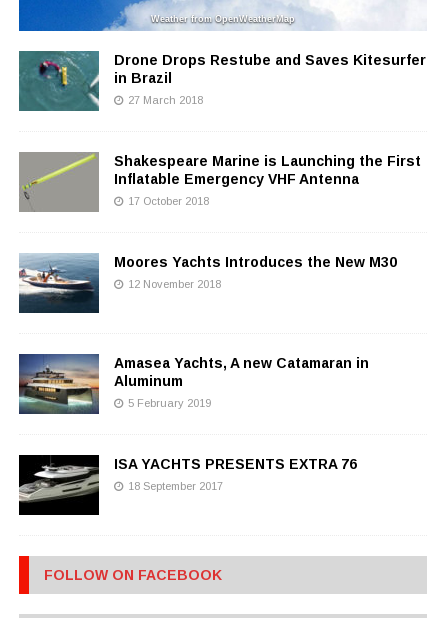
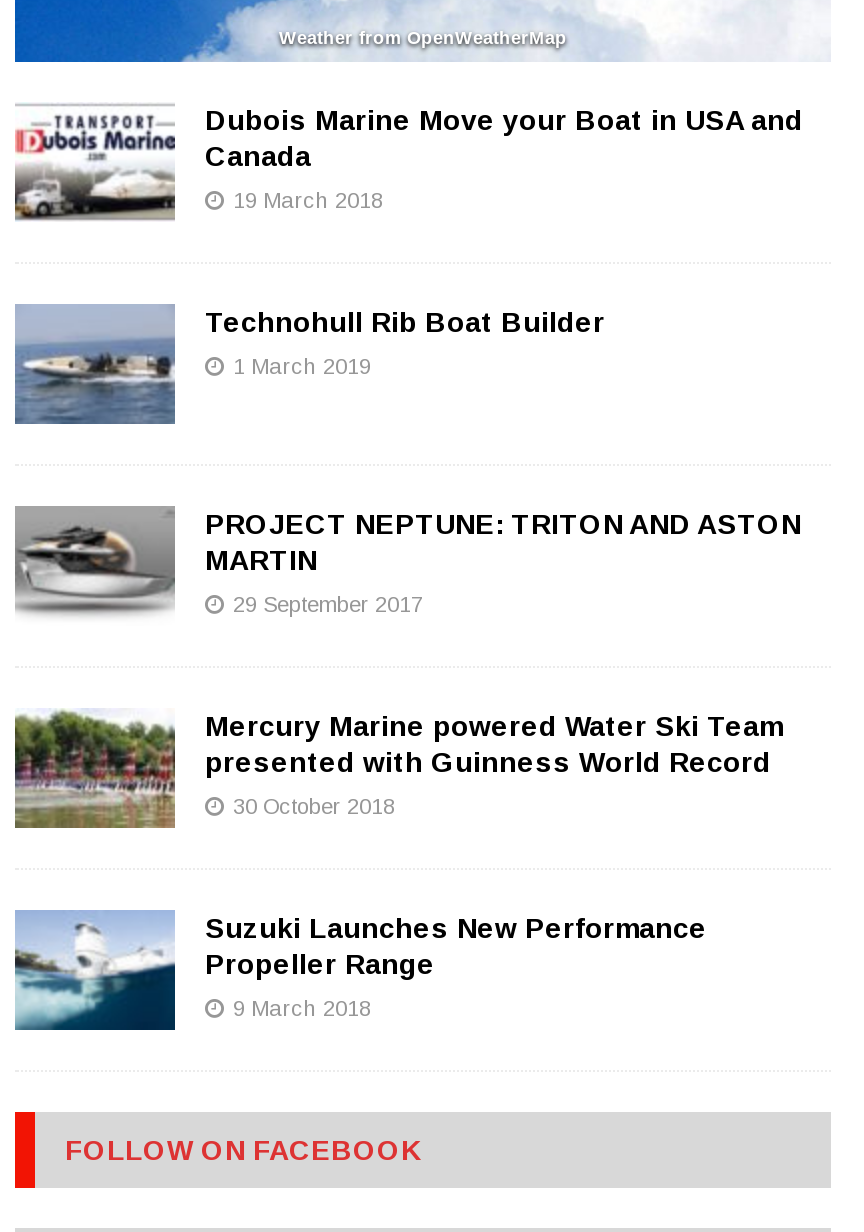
[18,50,426,111] [image] | Drone Drops Restube and Saves Kitesurfer | in Brazil -> [13,102,803,220] [image] | Dubois Marine Move your Boat in USA and | Canada
[128,94,203,106] 27 March 2018 -> [233,188,383,212] 19 March 2018
[19,152,421,212] [image] | Shakespeare Marine is Launching the First | Inflatable Emergency VHF Antenna -> [15,304,605,424] [image] | Technohull Rib Boat Builder
[128,195,209,207] 17 October 2018 -> [233,354,371,378] 1 March 2019
[18,253,397,314] [image] | Moores Yachts Introduces the New M30 -> [13,506,801,626] [image] | PROJECT NEPTUNE: TRITON AND ASTON | MARTIN
[128,278,221,290] 12 November 2018 -> [233,592,423,616] 29 September 2017
[18,353,369,415] [image] | Amasea Yachts, A new Catamaran in | Aluminum -> [13,708,783,830] [image] | Mercury Marine powered Water Ski Team | presented with Guinness World Record
[128,397,211,409] 5 February 2019 -> [233,794,395,818] 30 October 2018
[18,454,357,516] [image] | ISA YACHTS PRESENTS EXTRA 76 -> [13,910,707,1032] [image] | Suzuki Launches New Performance | Propeller Range
[128,480,223,492] 18 September 2017 -> [233,996,371,1020] 9 March 2018

